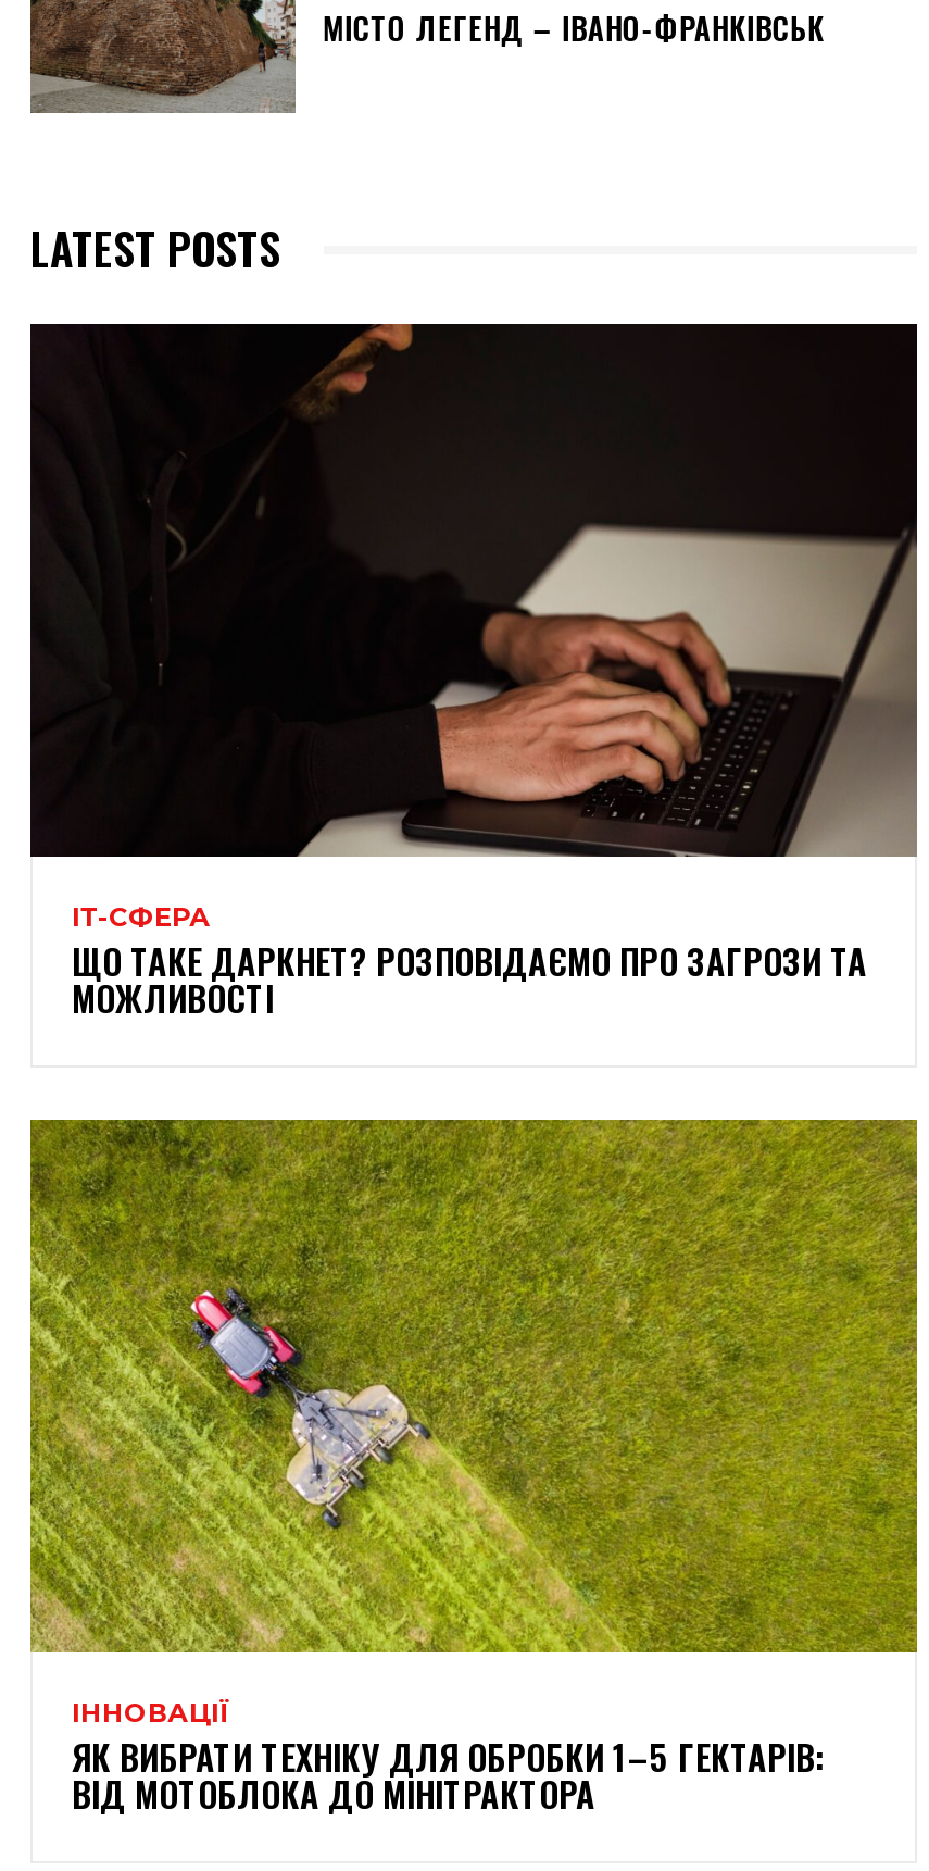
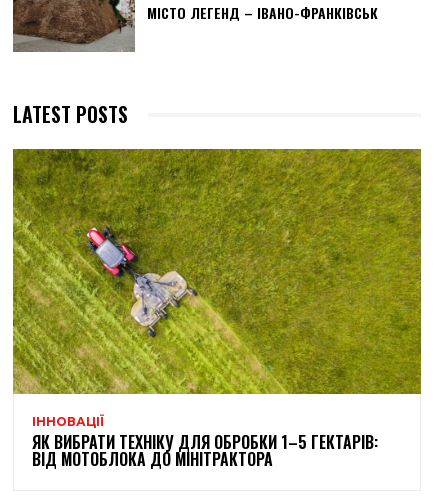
[30,322,919,1025] [image] | ІТ-СФЕРА | ЩО ТАКЕ ДАРКНЕТ? РОЗПОВІДАЄМО ПРО ЗАГРОЗИ ТА | МОЖЛИВОСТІ -> none

